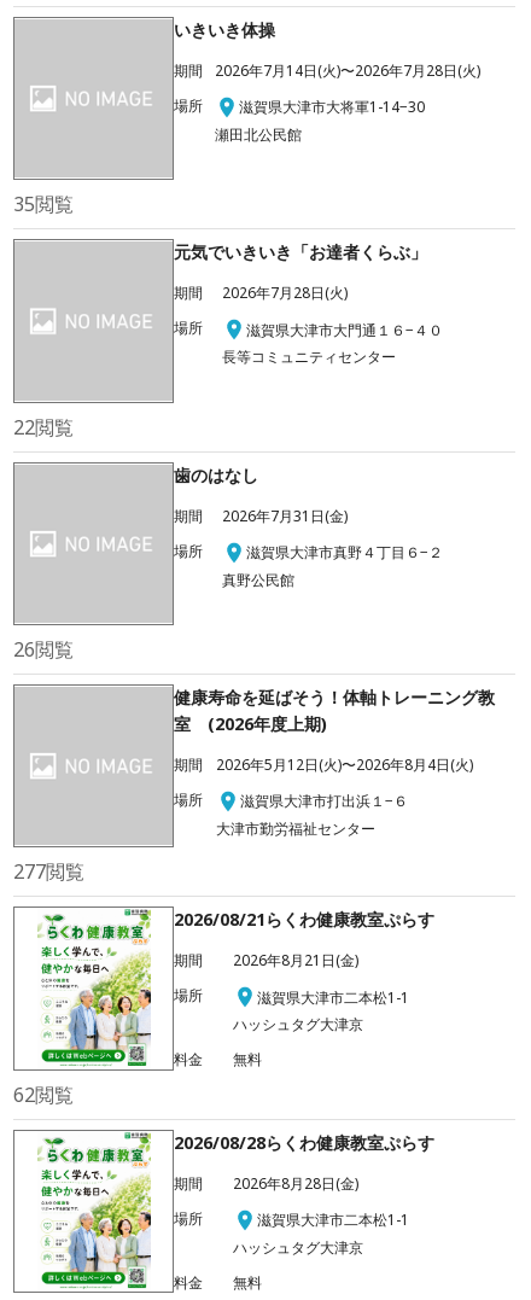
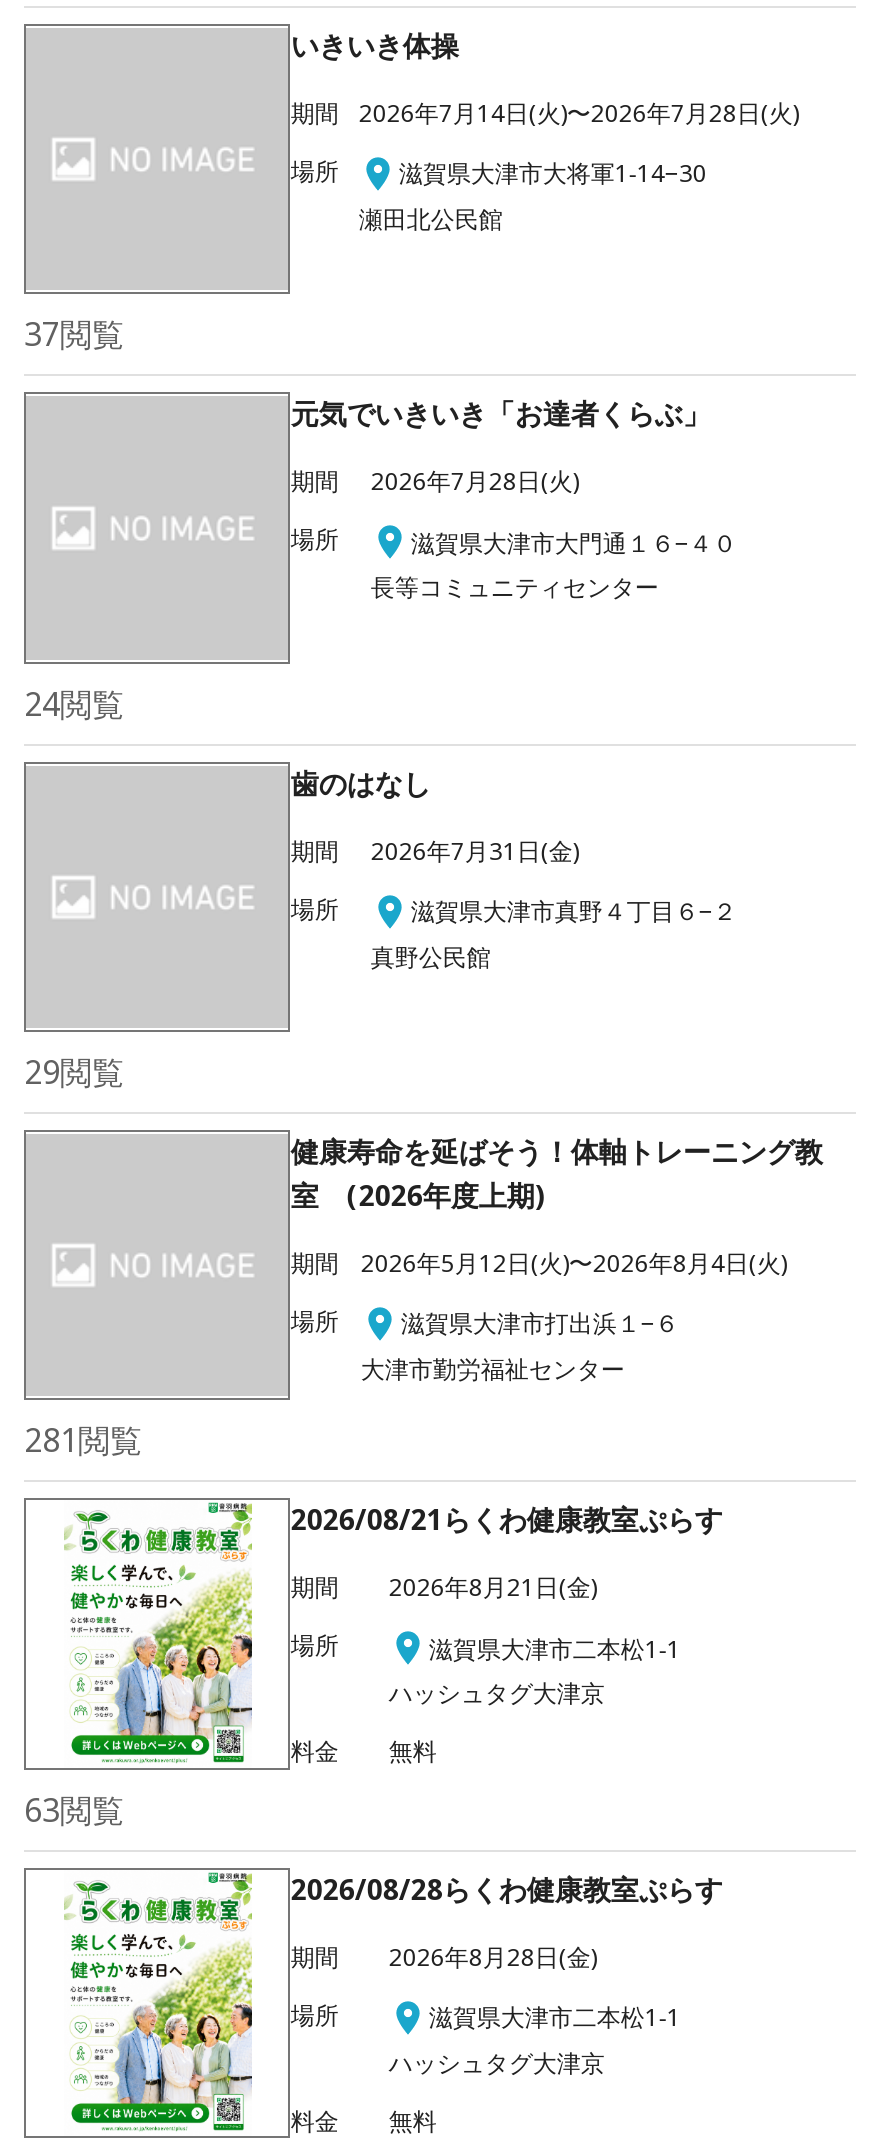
[13,191,74,218] 35閲覧 -> [24,313,124,357] 37閲覧
[13,414,74,440] 22閲覧 -> [24,681,124,725] 24閲覧
[13,636,74,663] 26閲覧 -> [24,1050,124,1094] 29閲覧
[13,858,84,885] 277閲覧 -> [24,1418,142,1462] 281閲覧
[13,1081,74,1108] 62閲覧 -> [24,1787,124,1831] 63閲覧

